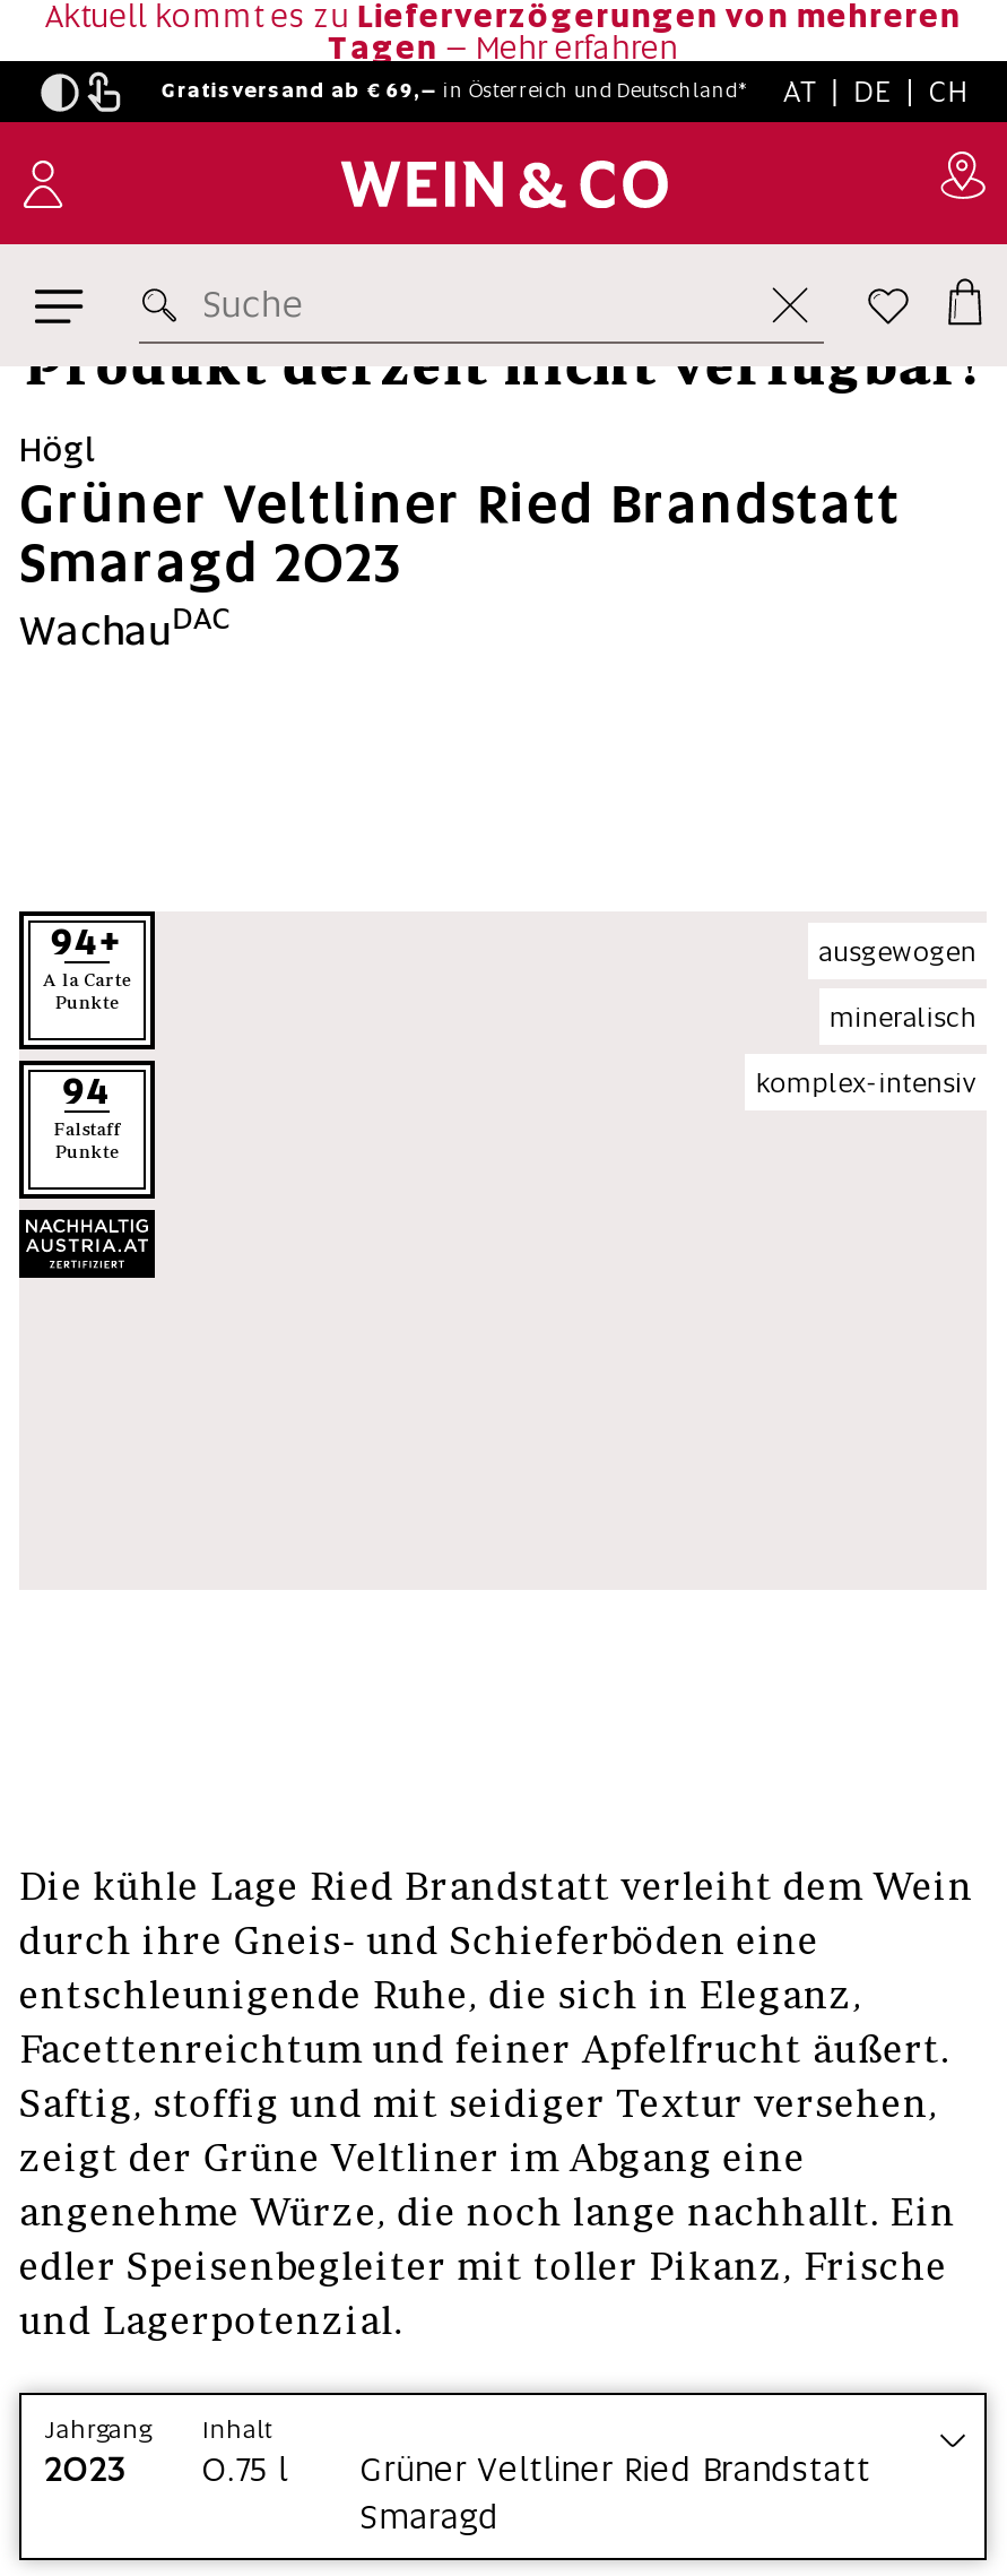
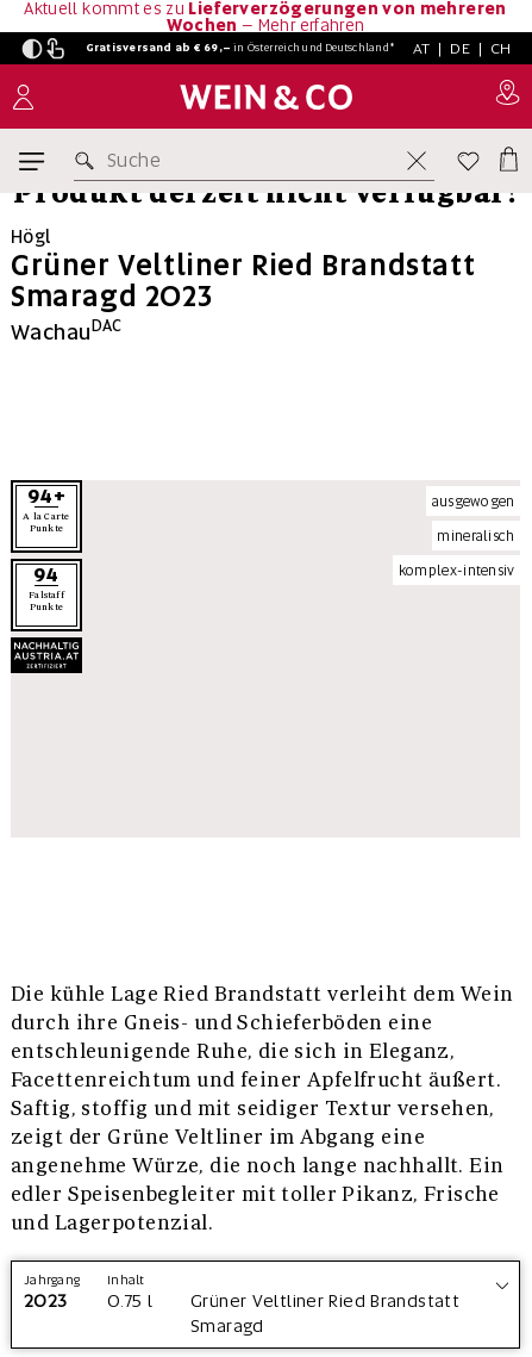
[327,26,679,67] Tagen– Mehr erfahren -> [166,14,365,35] Wochen– Mehr erfahren

